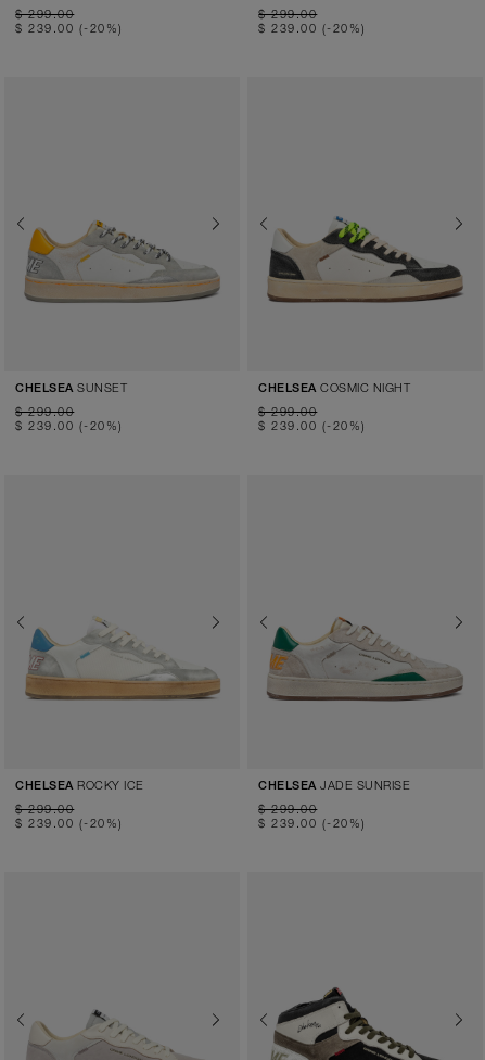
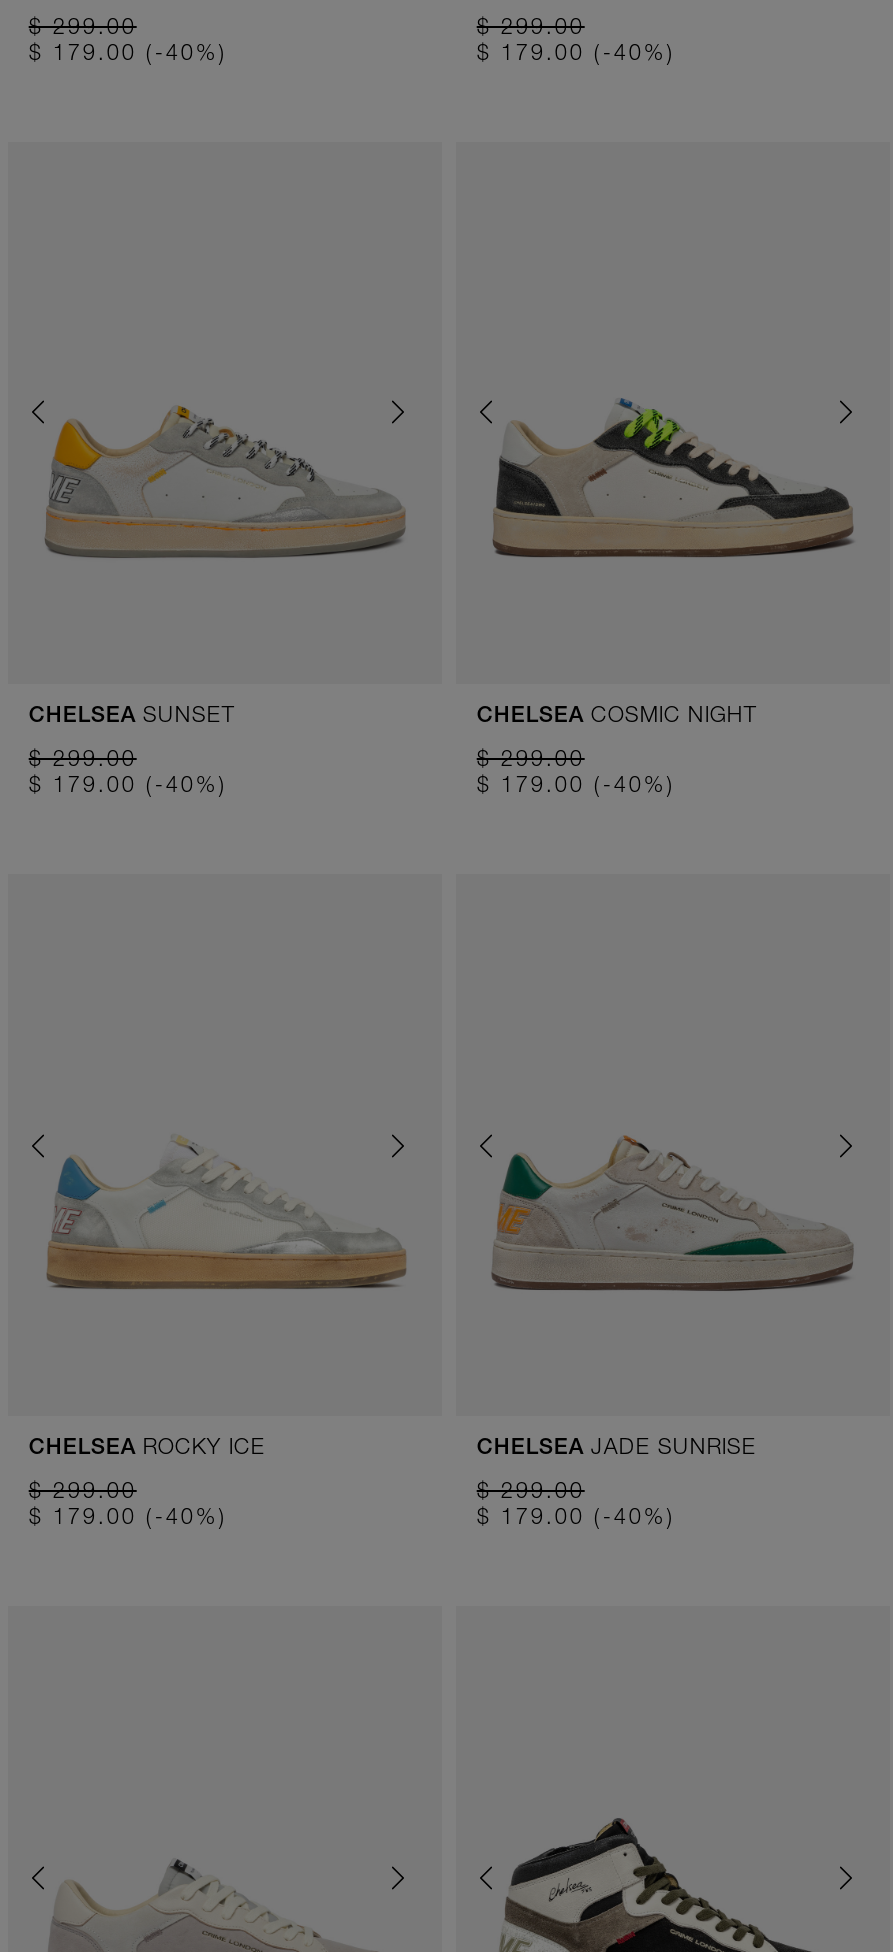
[16,21,123,35] $ 239.00 (-20%) -> [29,38,228,64] $ 179.00 (-40%)
[259,21,367,35] $ 239.00 (-20%) -> [477,38,676,64] $ 179.00 (-40%)
[16,418,123,432] $ 239.00 (-20%) -> [29,770,228,796] $ 179.00 (-40%)
[259,418,367,432] $ 239.00 (-20%) -> [477,770,676,796] $ 179.00 (-40%)
[16,816,123,830] $ 239.00 (-20%) -> [29,1502,228,1528] $ 179.00 (-40%)
[259,816,367,830] $ 239.00 (-20%) -> [477,1502,676,1528] $ 179.00 (-40%)

